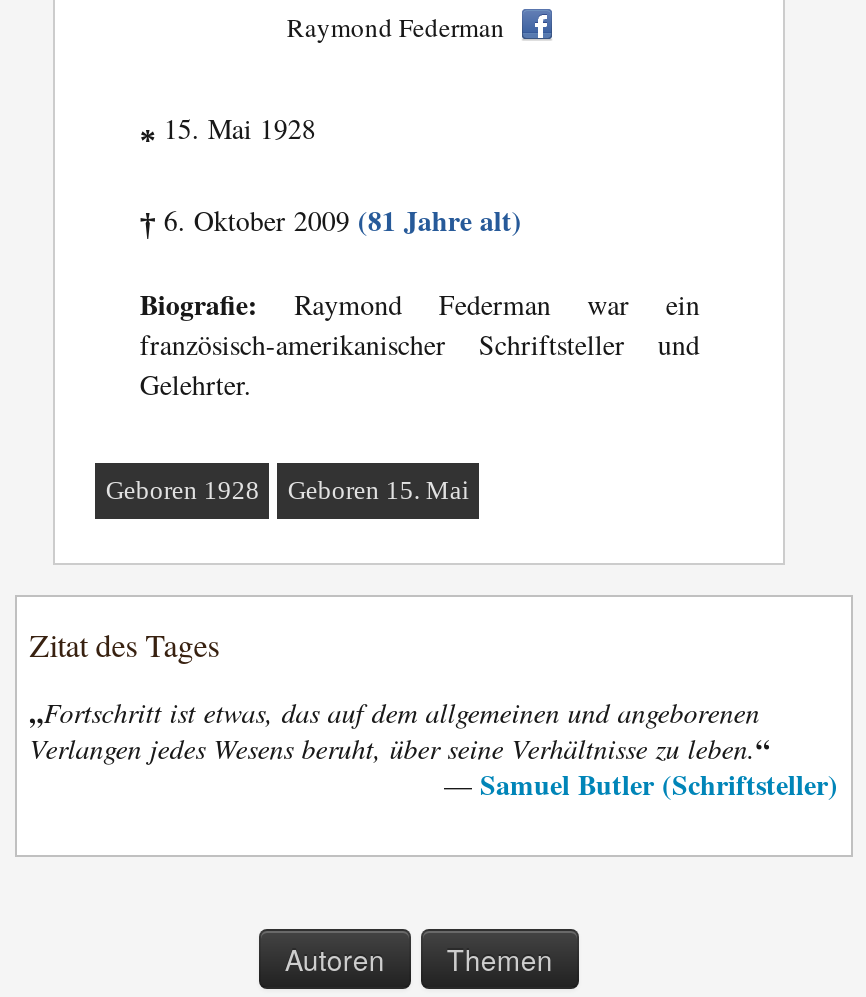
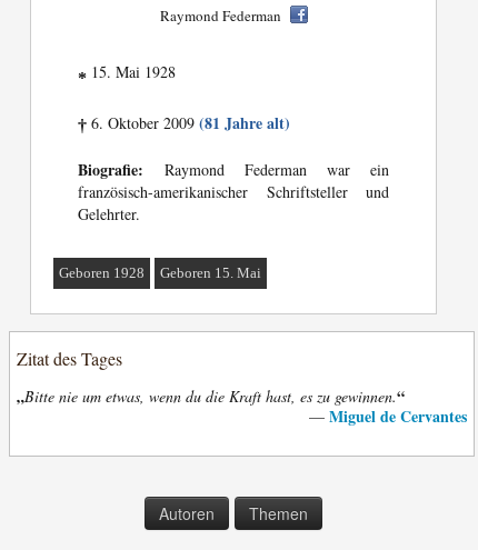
[29,691,838,805] „Fortschritt ist etwas, das auf dem allgemeinen und angeborenen | Verlangen jedes Wesens beruht, über seine Verhältnisse zu leben.“ | — Samuel Butler (Schriftsteller) -> [17,384,466,428] „Bitte nie um etwas, wenn du die Kraft hast, es zu gewinnen.“ | — Miguel de Cervantes

